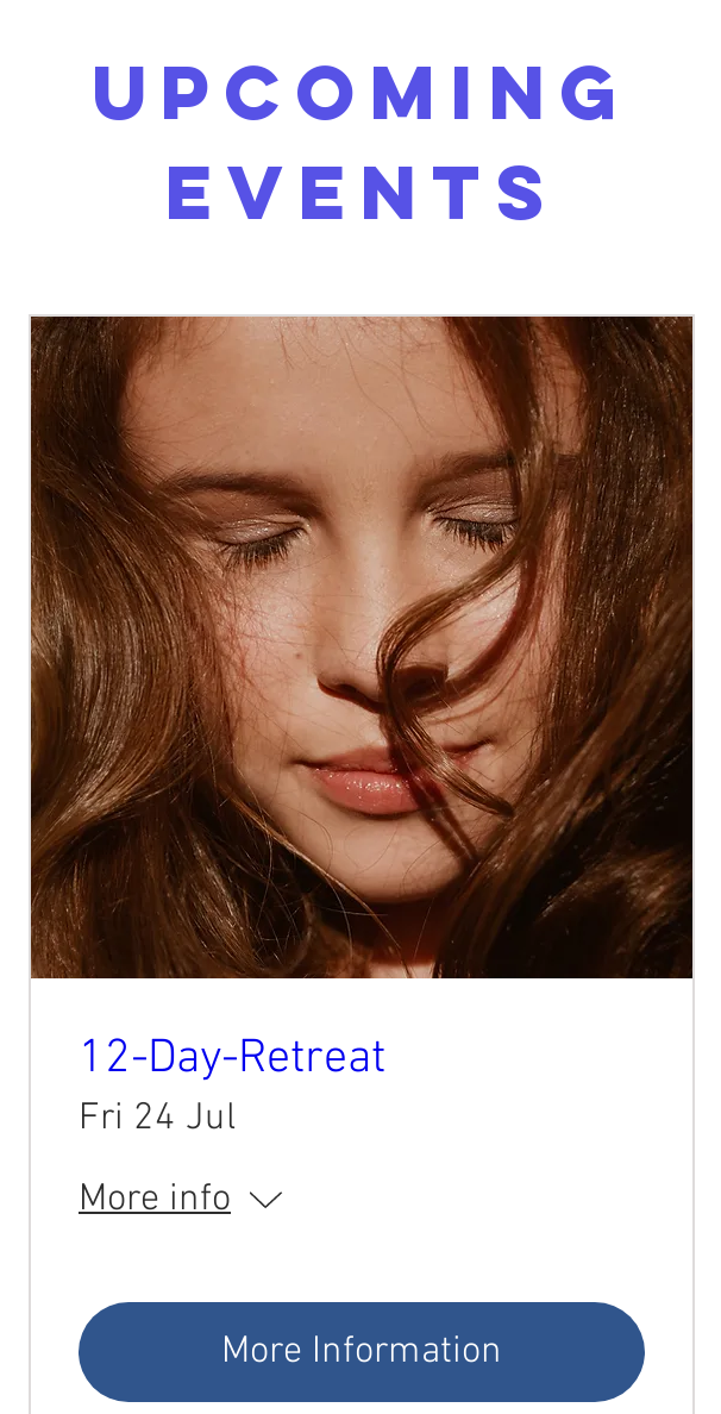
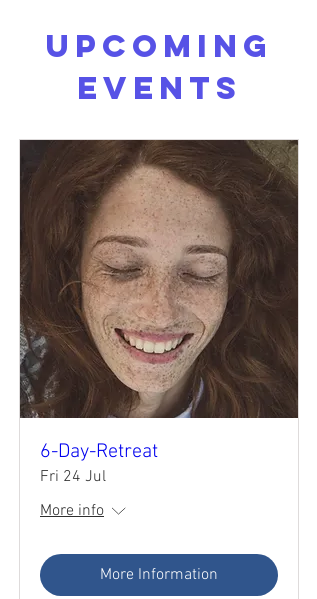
[29,314,690,1088] [image] | 12-Day-Retreat -> [19,139,298,464] [image] | 6-Day-Retreat

